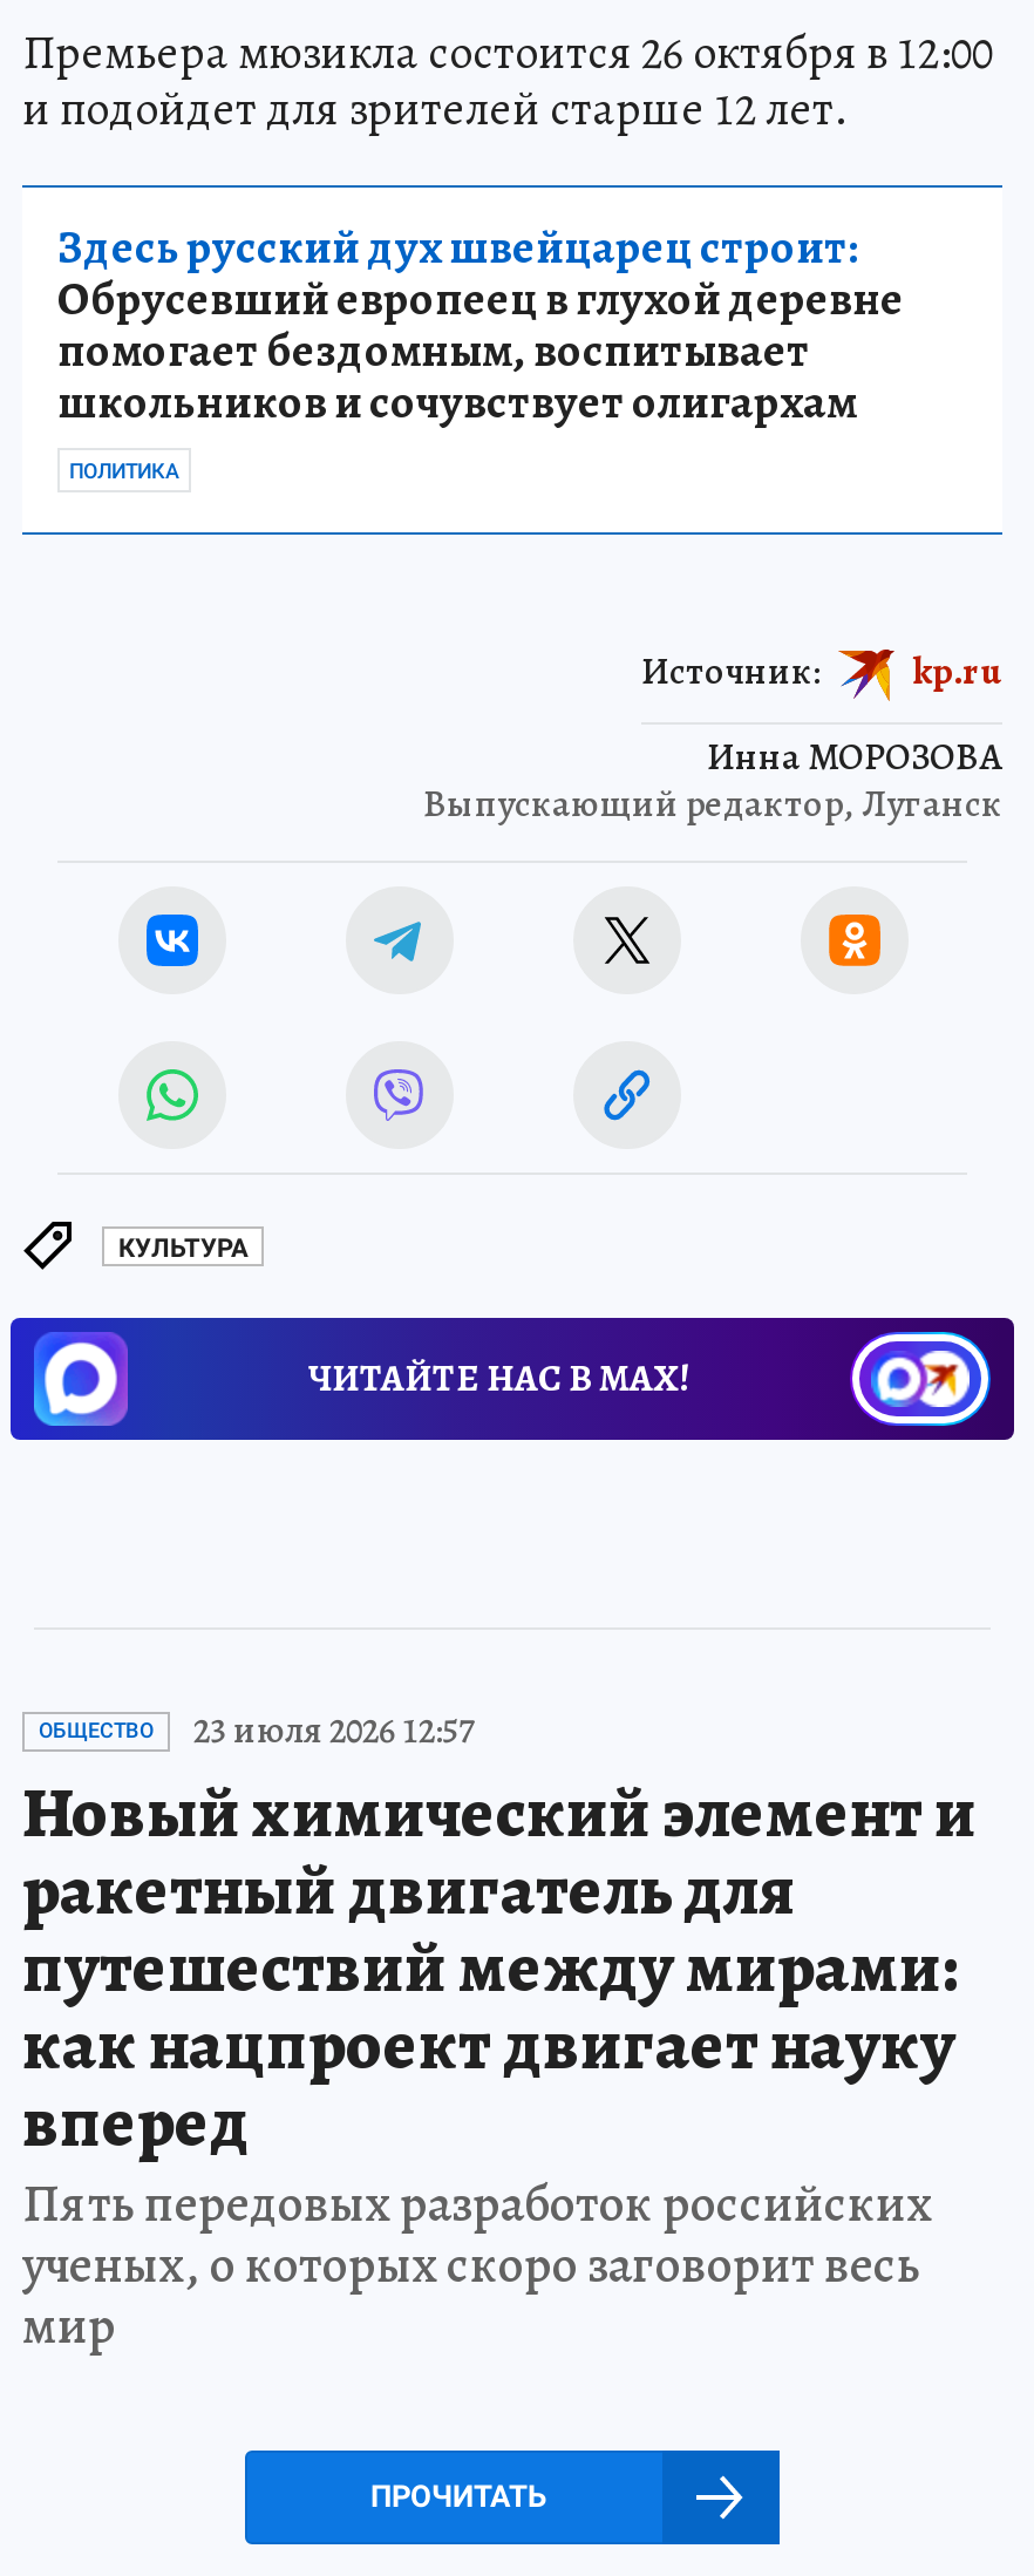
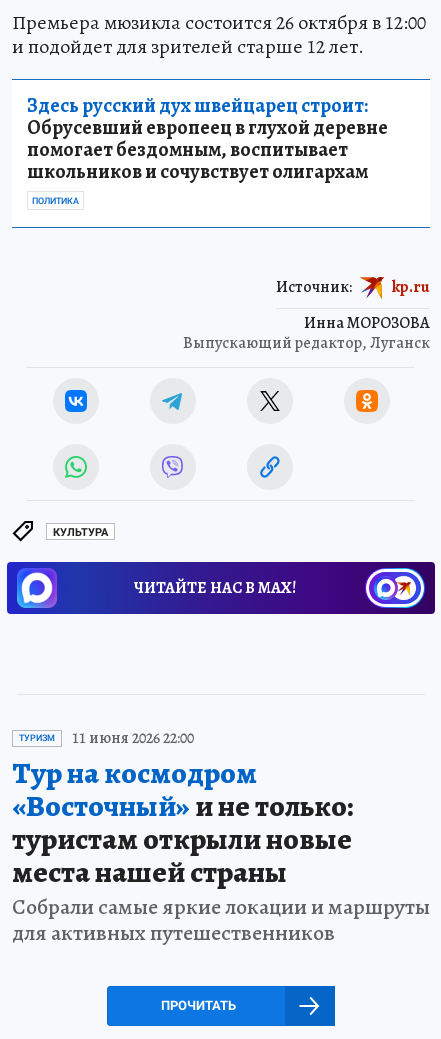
[22,1705,977,2361] ОБЩЕСТВО | 23 июля 2026 12:57 | Новый химический элемент и | ракетный двигатель для | путешествий между мирами: | как нацпроект двигает науку | вперед | Пять передовых разработок российских | ученых, о которых скоро заговорит весь | мир -> [12,727,430,948] ТУРИЗМ | 11 июня 2026 22:00 | Тур на космодром | «Восточный»и не только: | туристам открыли новые | места нашей страны | Собрали самые яркие локации и маршруты | для активных путешественников

